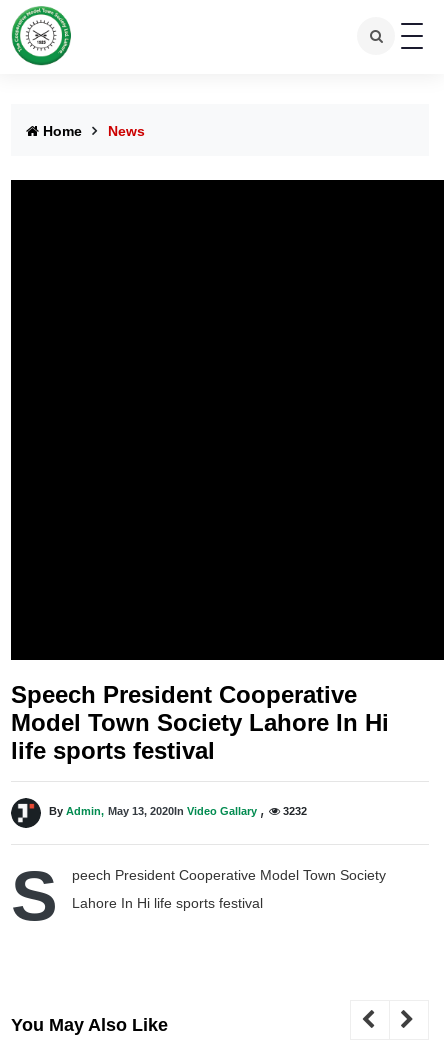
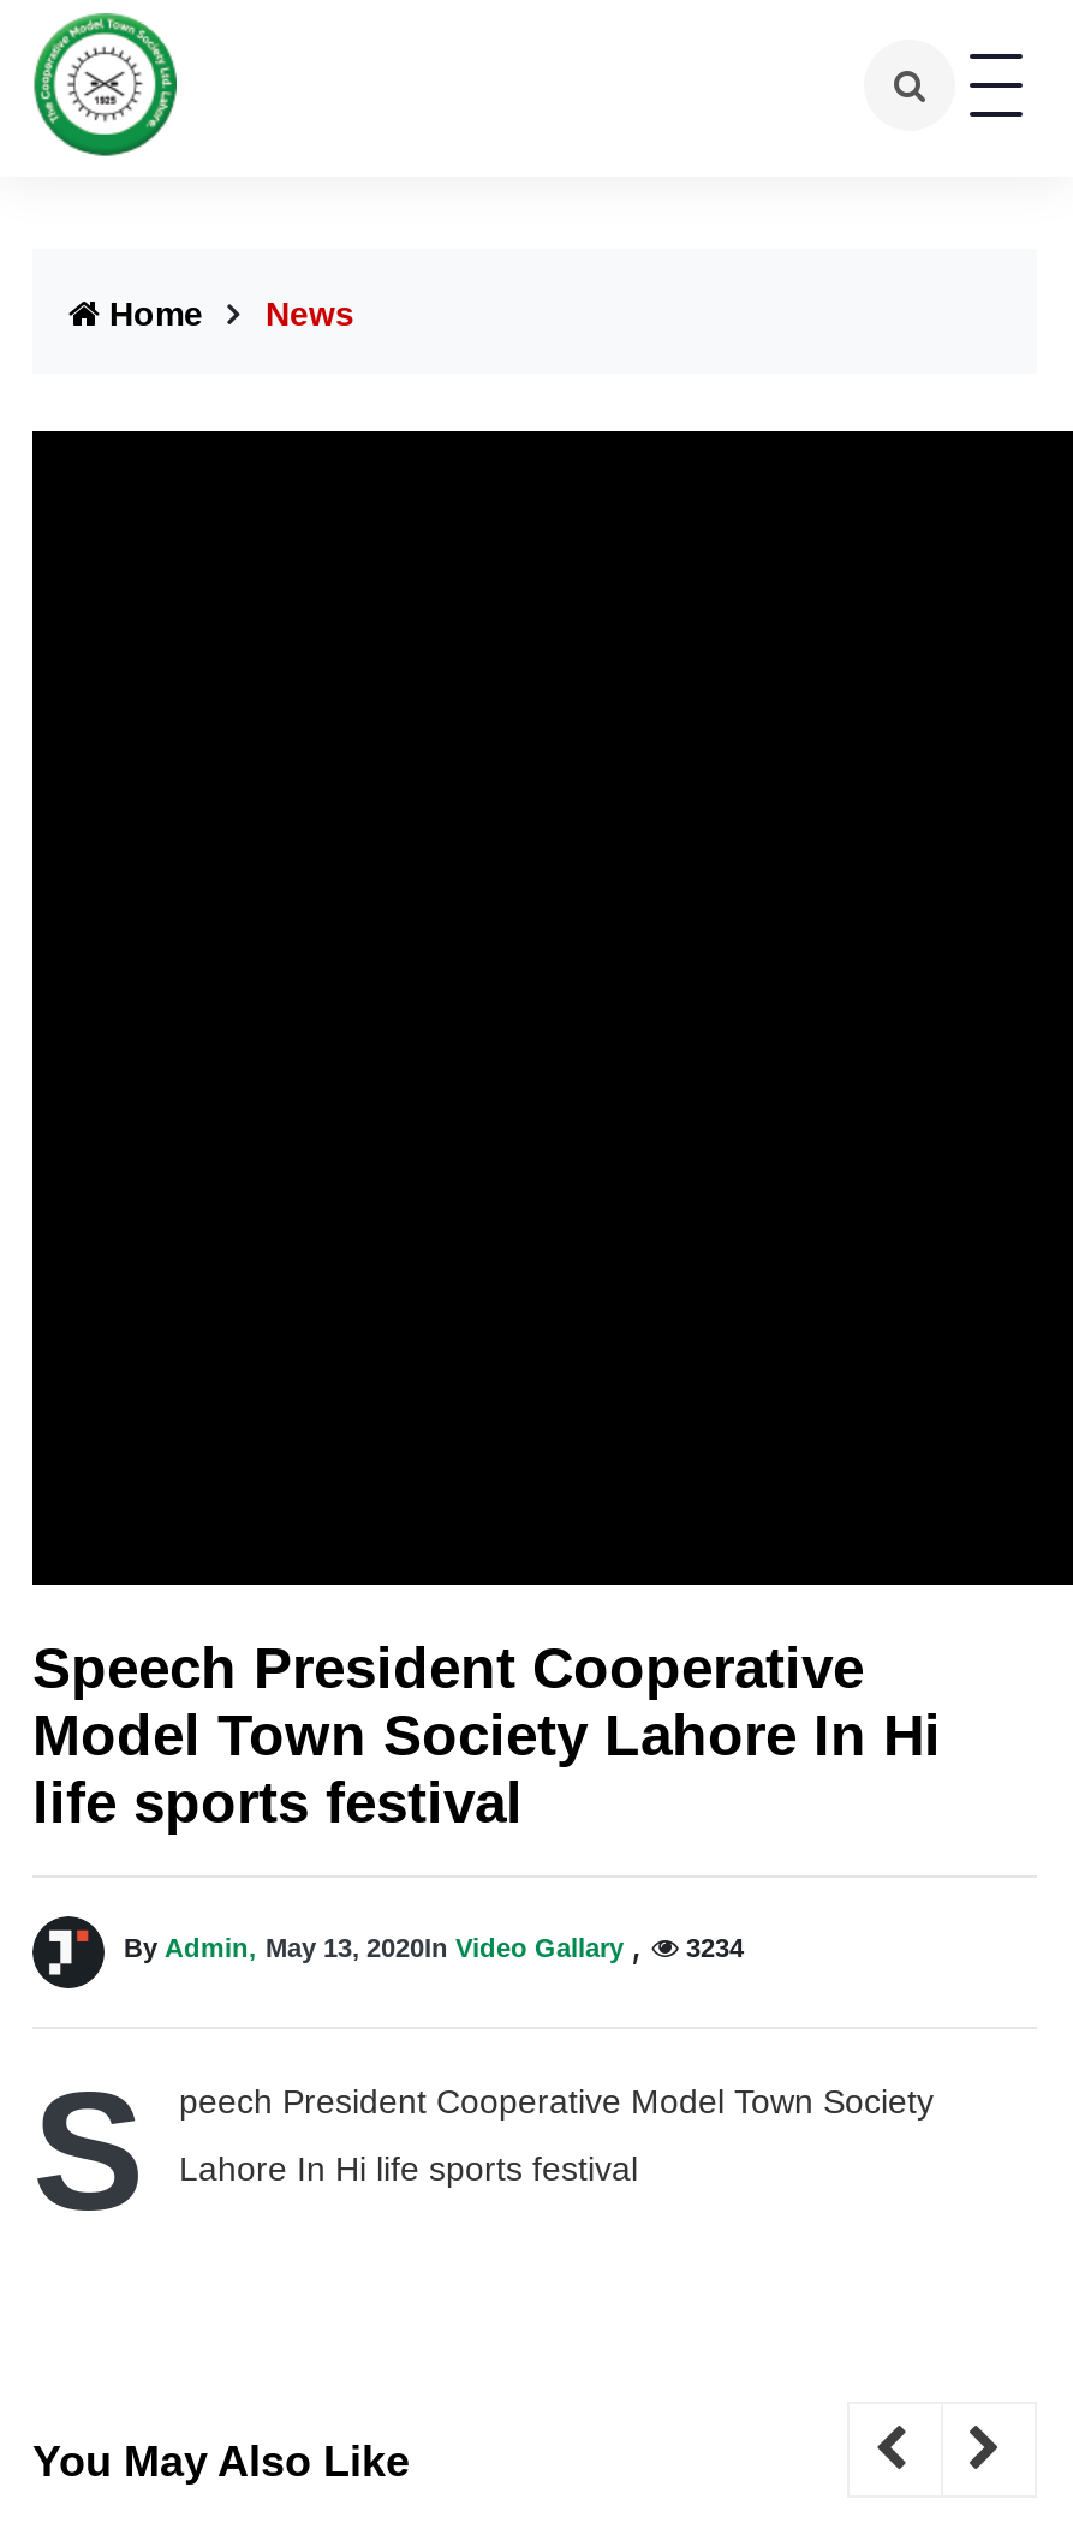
[49,799,307,819] By Admin, May 13, 2020In Video Gallary, 3232 -> [124,1919,744,1967] By Admin, May 13, 2020In Video Gallary, 3234

